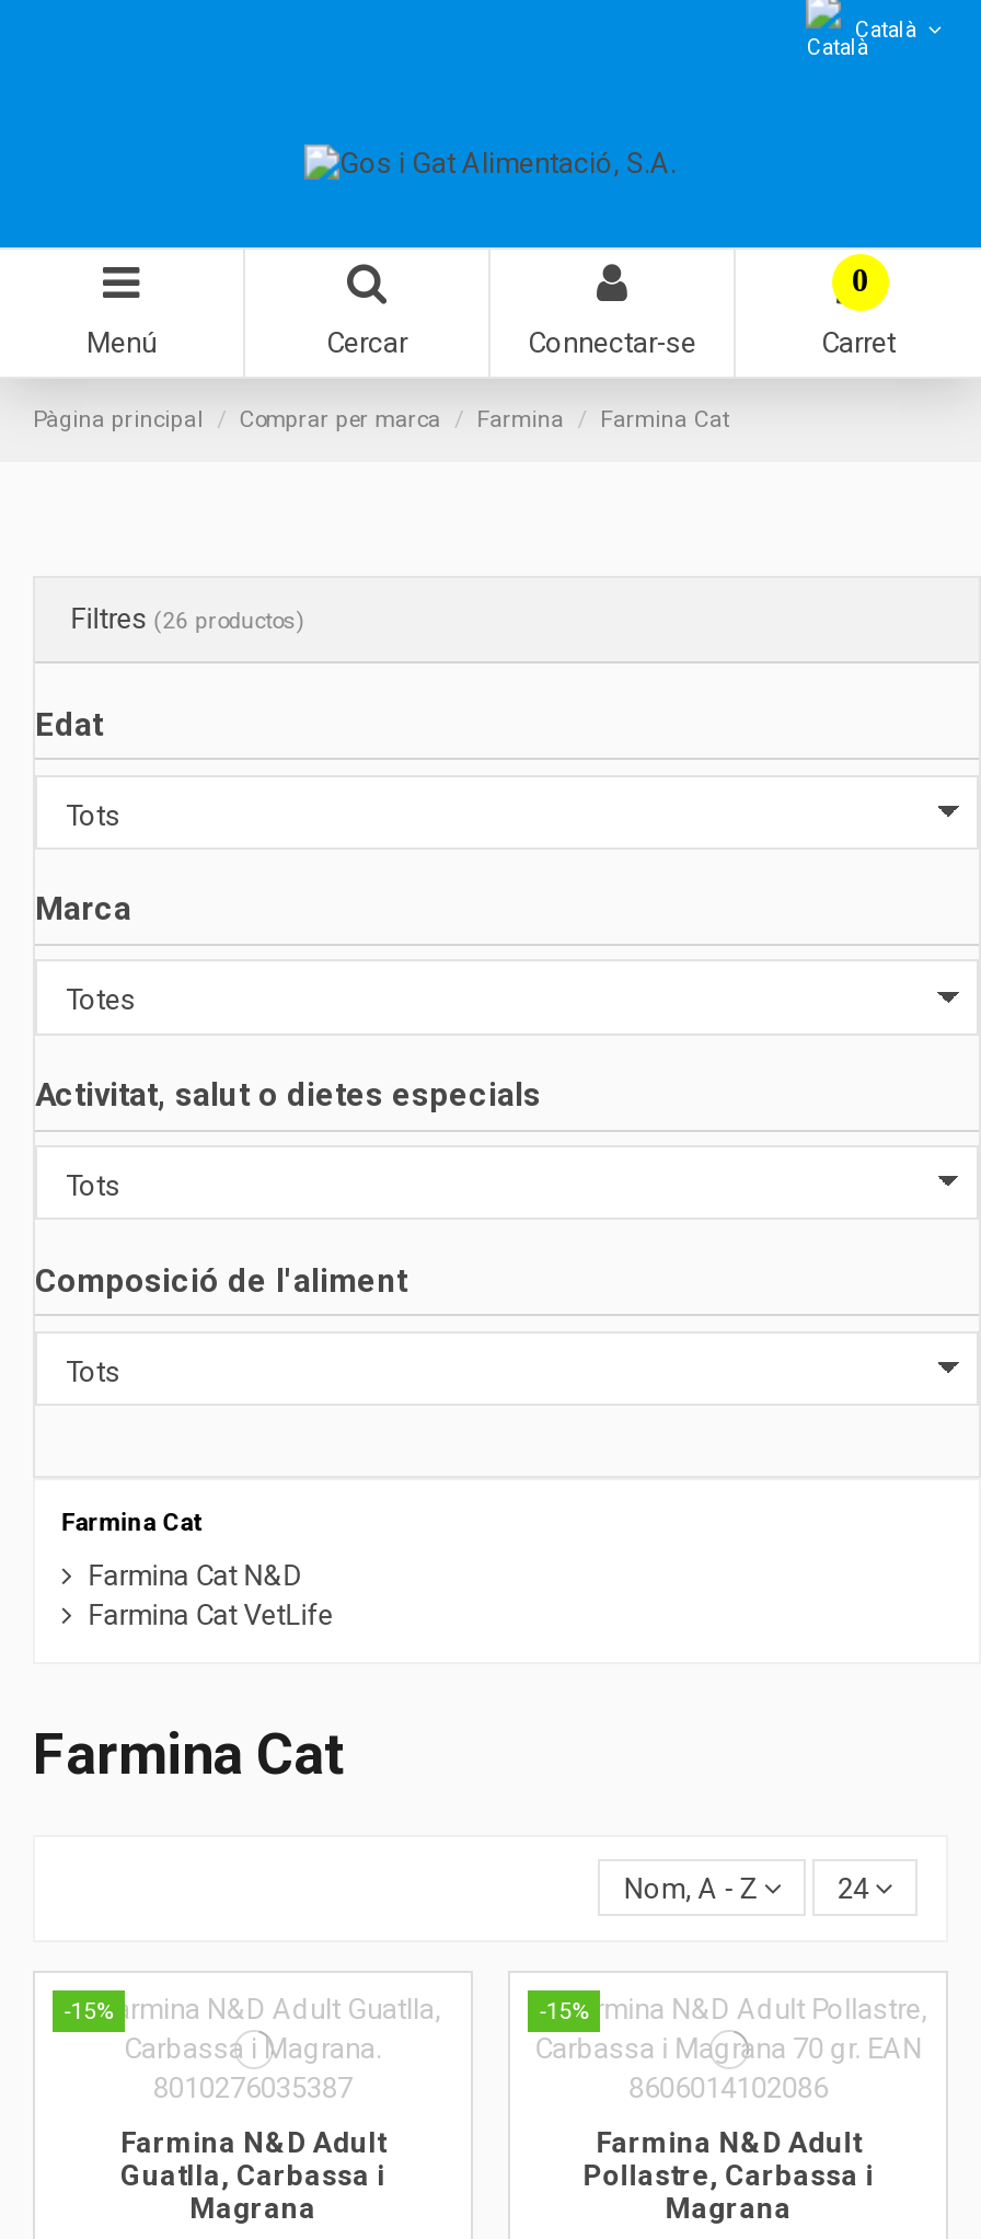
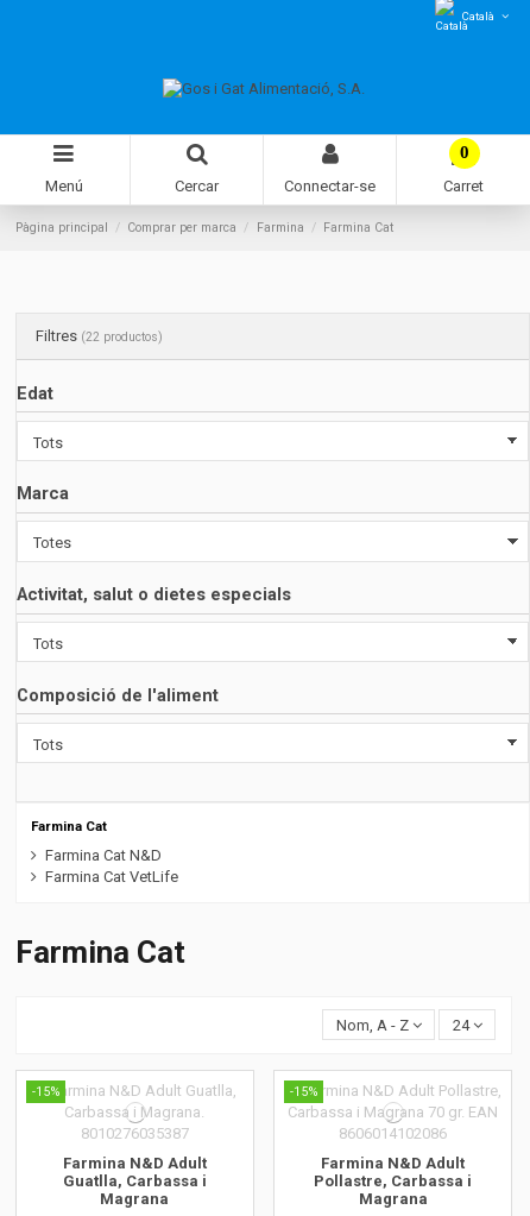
[71,601,305,634] Filtres (26 productos) -> [36,326,163,344] Filtres (22 productos)

